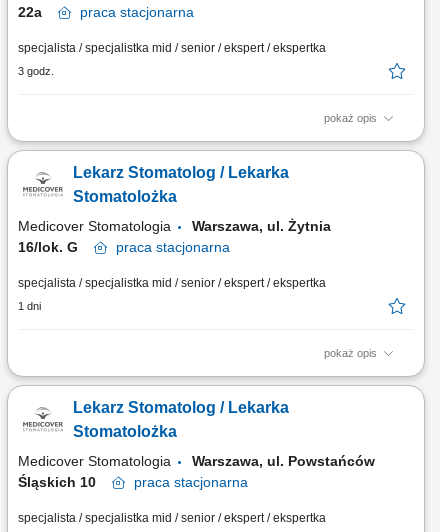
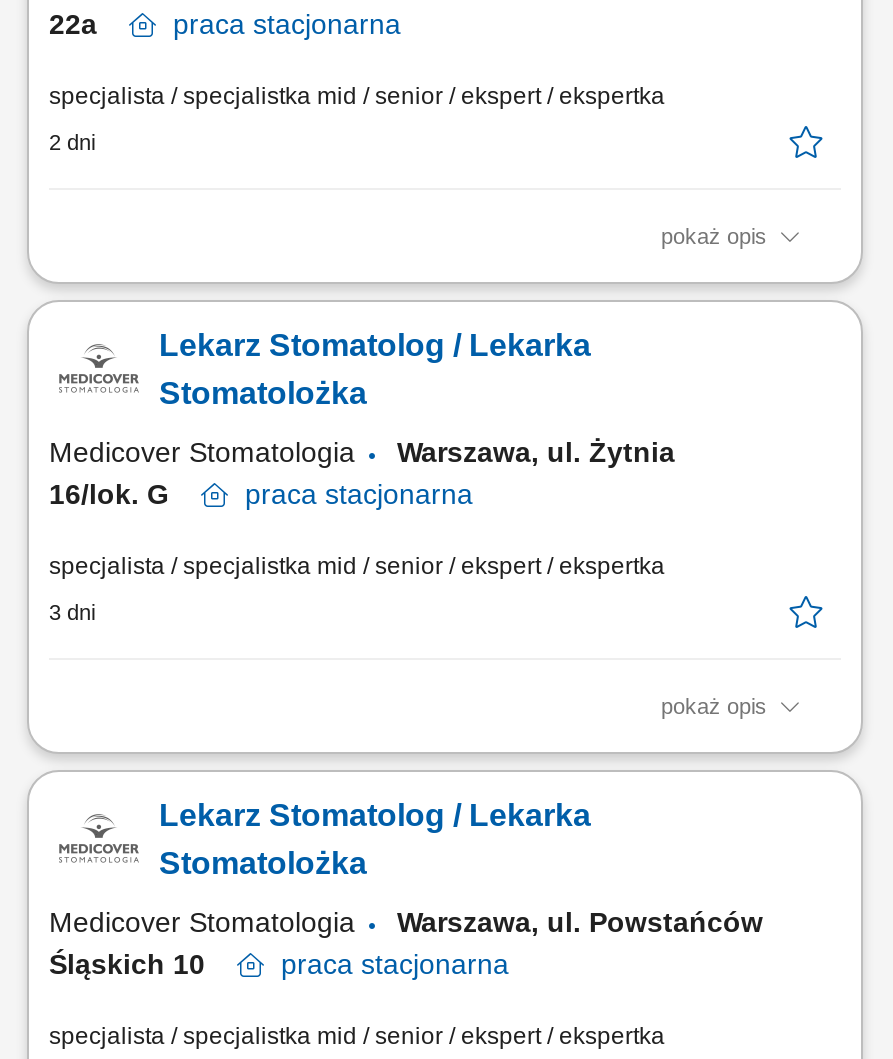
[18,65,54,77] 3 godz. -> [49,130,95,154] 2 dni
[18,300,41,312] 1 dni -> [49,600,95,624] 3 dni

